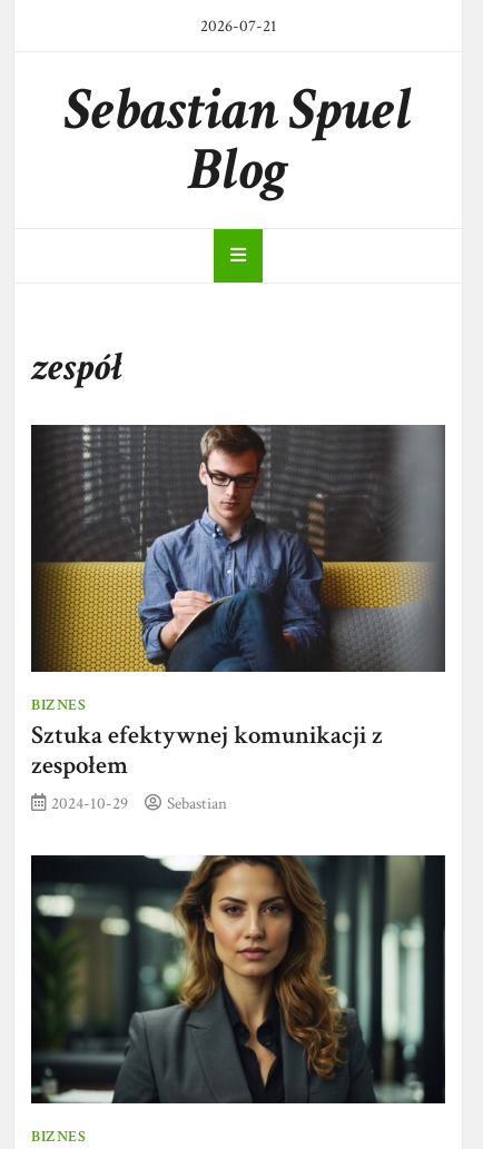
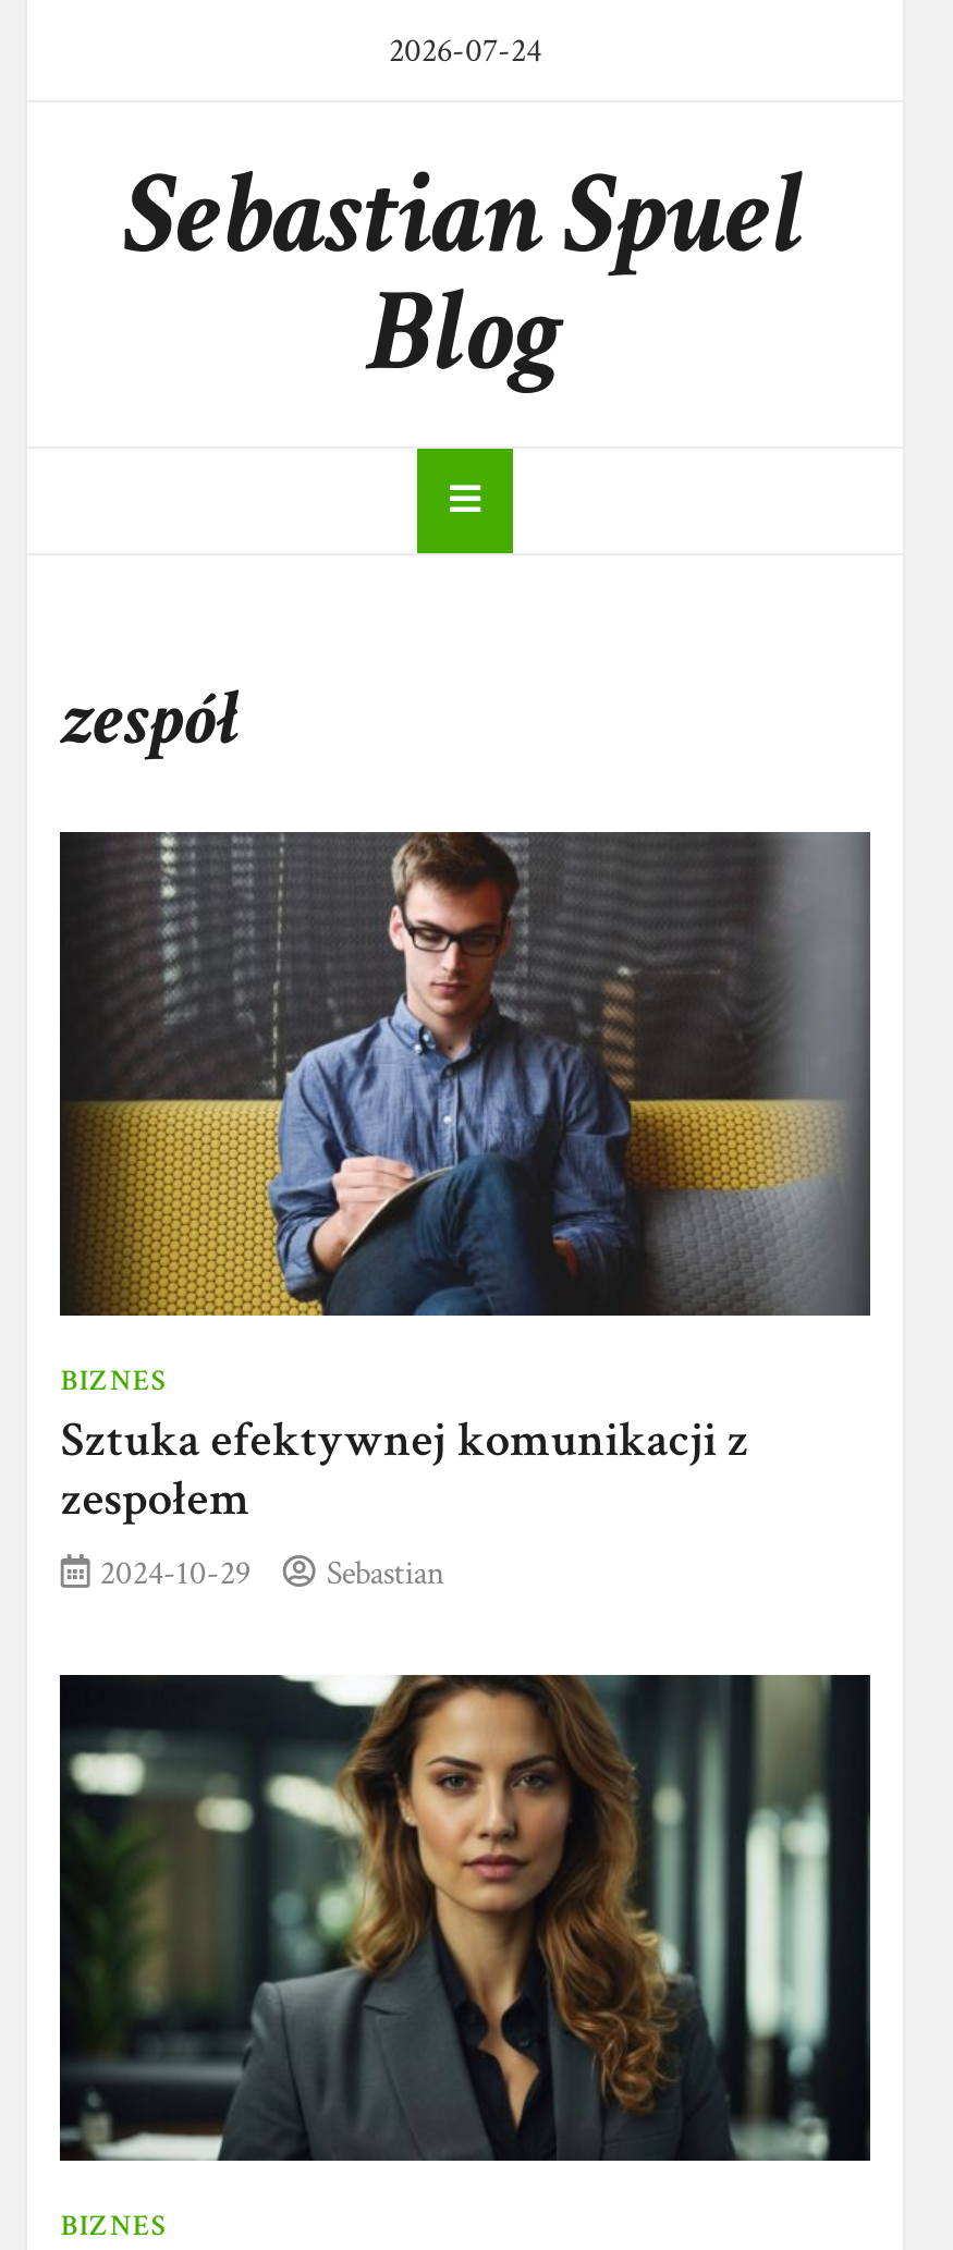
[200,14,277,37] 2026-07-21 -> [389,28,541,72] 2026-07-24

